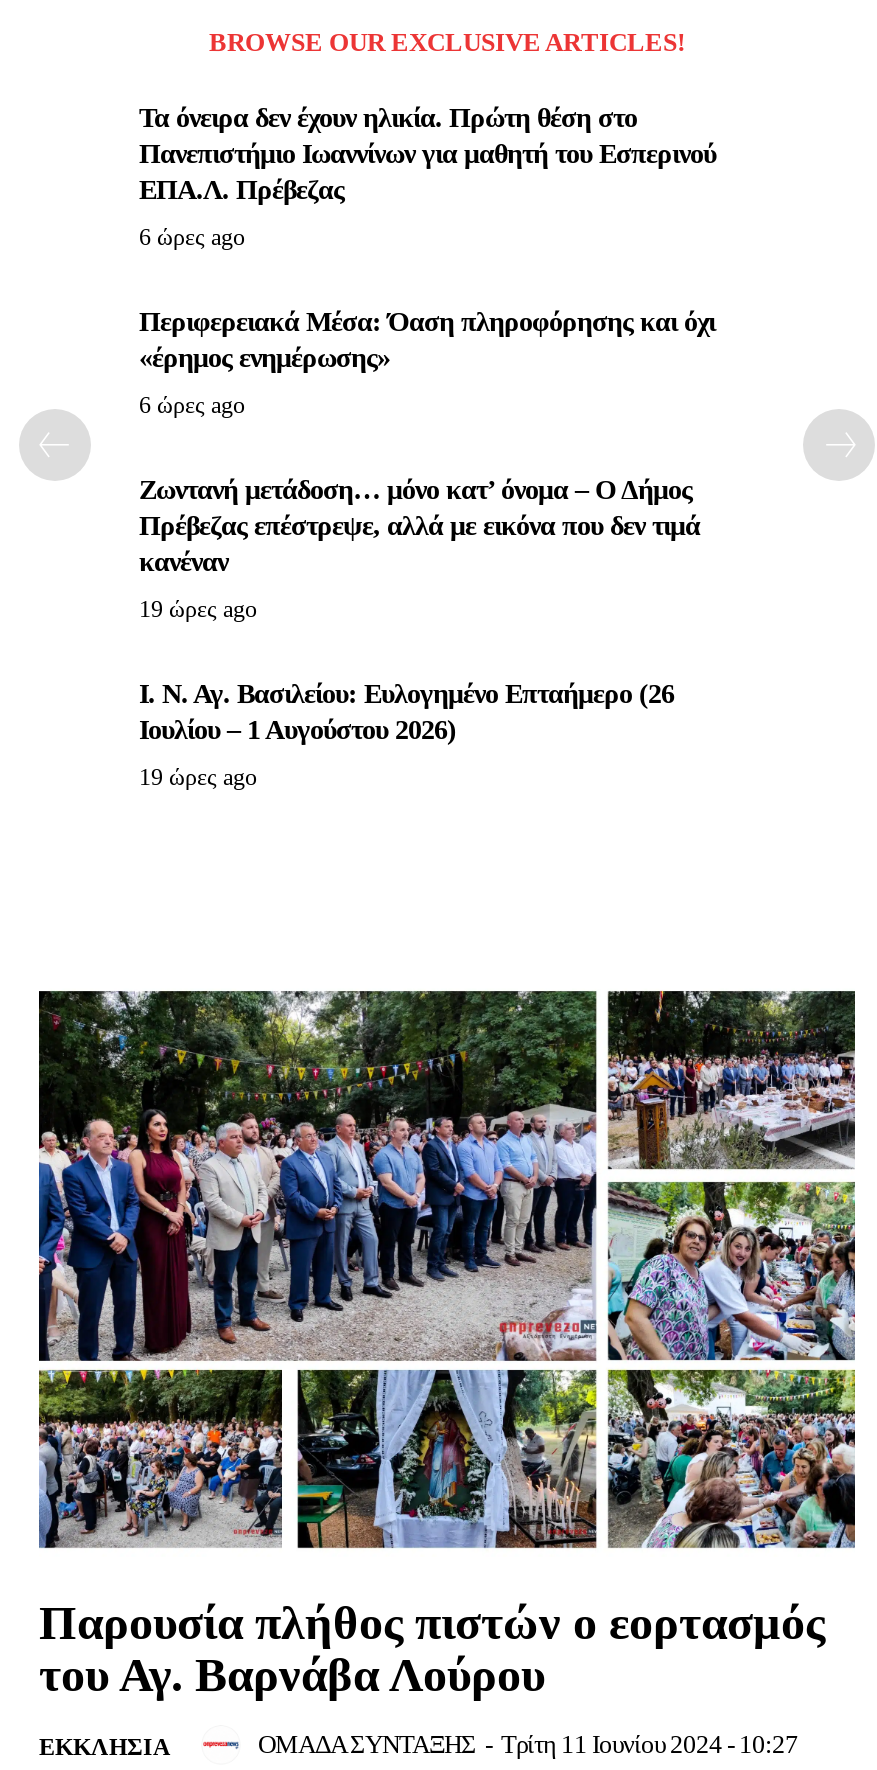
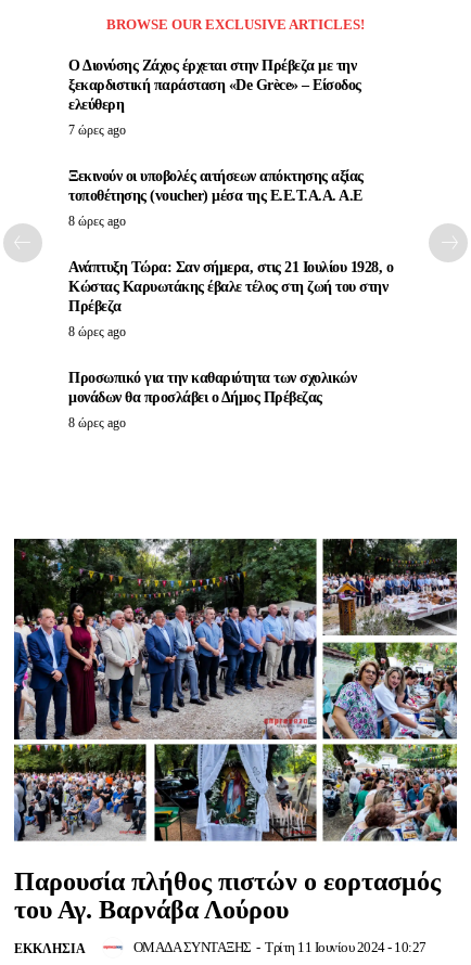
[139,104,716,206] Τα όνειρα δεν έχουν ηλικία. Πρώτη θέση στο | Πανεπιστήμιο Ιωαννίνων για μαθητή του Εσπερινού | ΕΠΑ.Λ. Πρέβεζας -> [68,58,361,113] Ο Διονύσης Ζάχος έρχεται στην Πρέβεζα με την | ξεκαρδιστική παράσταση «De Grèce» – Είσοδος | ελεύθερη
[139,224,245,252] 6 ώρες ago -> [68,123,126,138] 7 ώρες ago
[139,308,715,374] Περιφερειακά Μέσα: Όαση πληροφόρησης και όχι | «έρημος ενημέρωσης» -> [68,168,363,204] Ξεκινούν οι υποβολές αιτήσεων απόκτησης αξίας | τοποθέτησης (voucher) μέσα της Ε.Ε.Τ.Α.Α. Α.Ε
[139,392,245,420] 6 ώρες ago -> [68,214,126,229] 8 ώρες ago
[139,476,700,578] Ζωντανή μετάδοση… μόνο κατ’ όνομα – Ο Δήμος | Πρέβεζας επέστρεψε, αλλά με εικόνα που δεν τιμά | κανέναν -> [68,259,393,315] Ανάπτυξη Τώρα: Σαν σήμερα, στις 21 Ιουλίου 1928, ο | Κώστας Καρυωτάκης έβαλε τέλος στη ζωή του στην | Πρέβεζα
[139,596,257,624] 19 ώρες ago -> [68,325,126,340] 8 ώρες ago
[139,680,674,746] Ι. Ν. Αγ. Βασιλείου: Ευλογημένο Επταήμερο (26 | Ιουλίου – 1 Αυγούστου 2026) -> [68,370,356,406] Προσωπικό για την καθαριότητα των σχολικών | μονάδων θα προσλάβει ο Δήμος Πρέβεζας
[139,764,257,792] 19 ώρες ago -> [68,416,126,431] 8 ώρες ago

